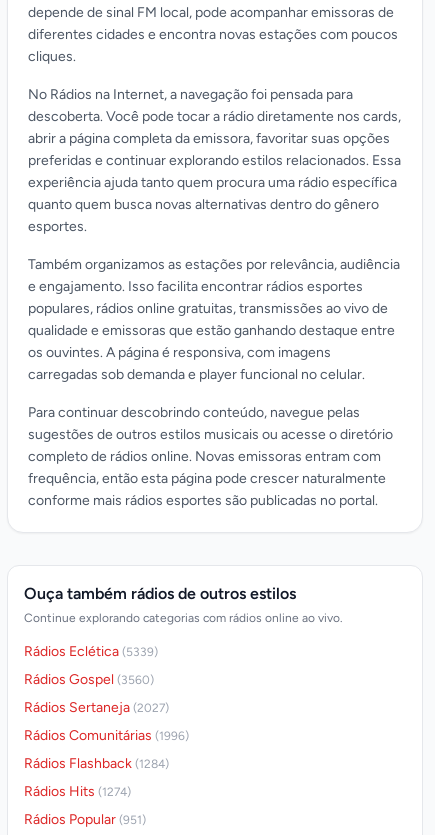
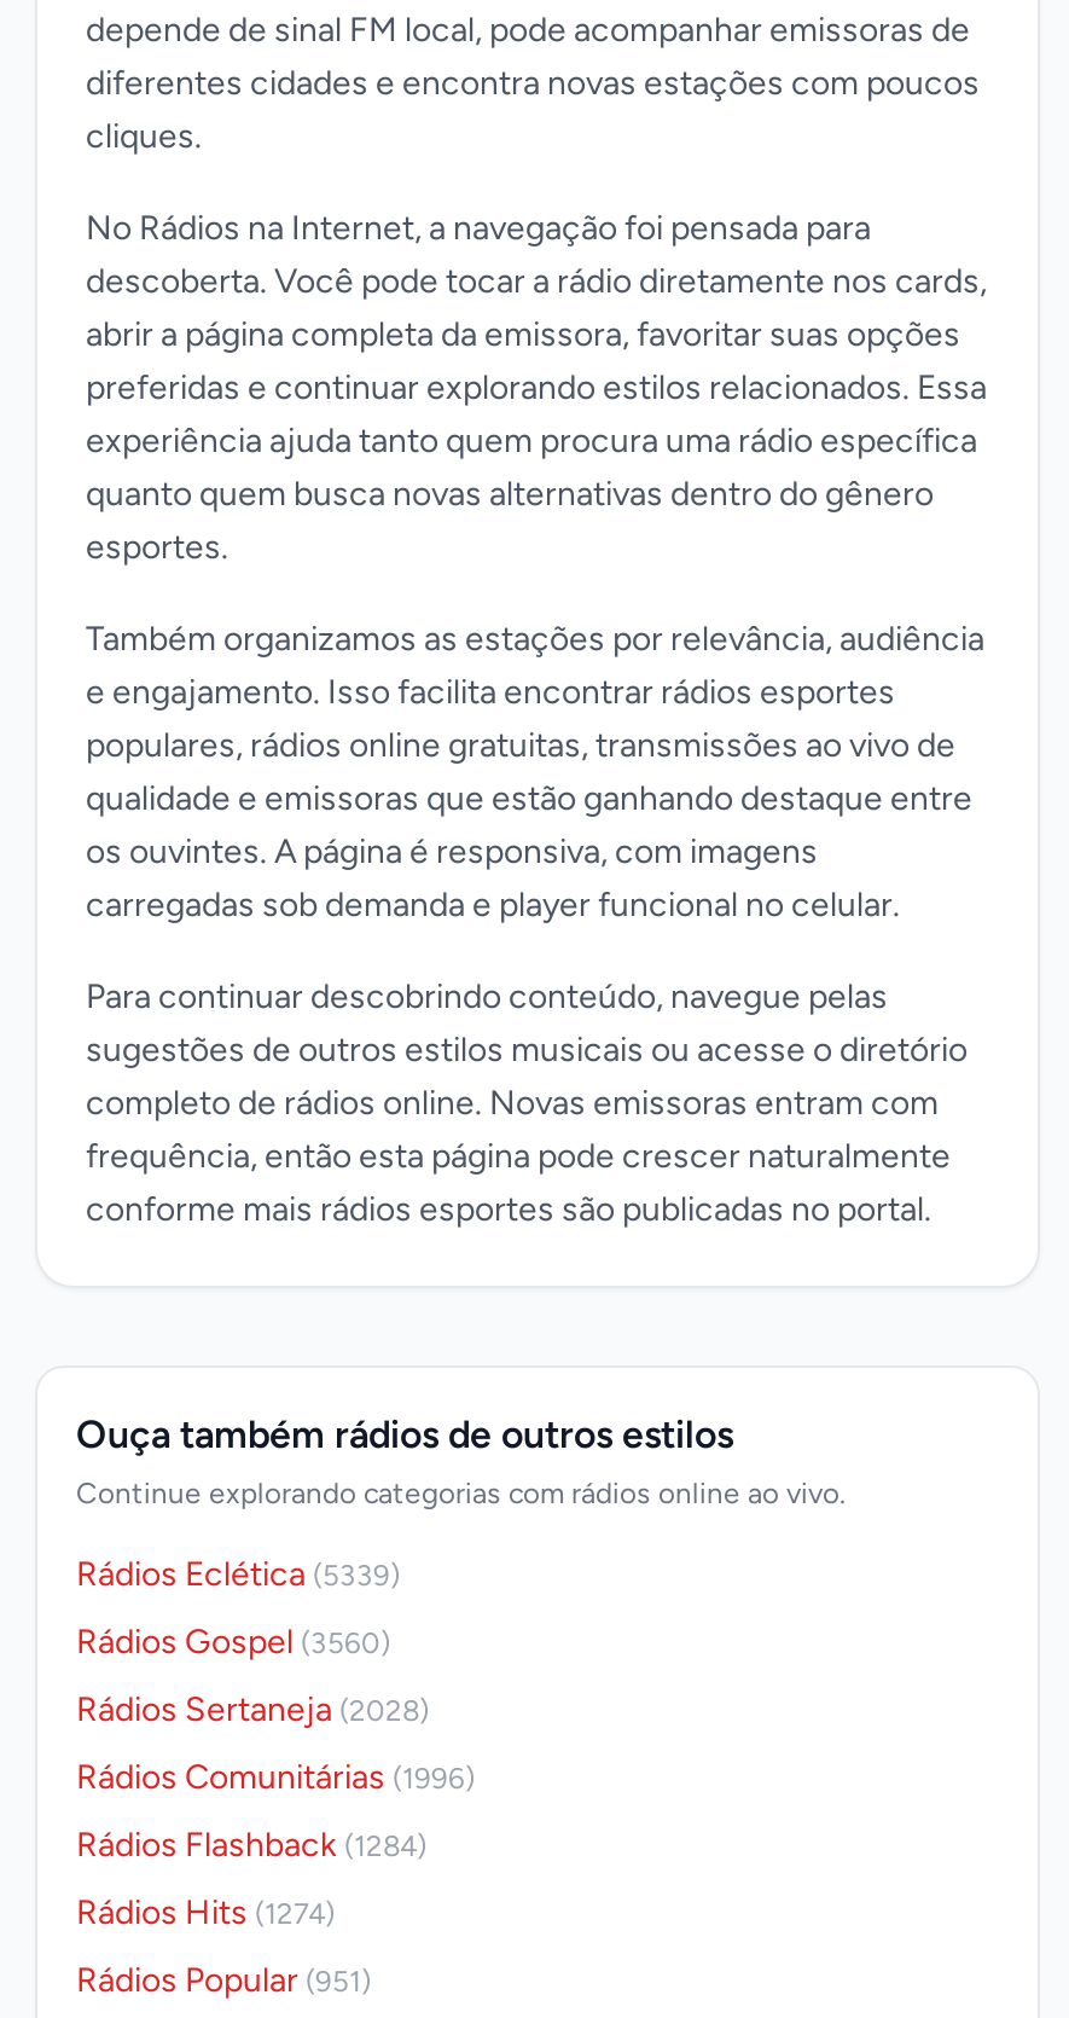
[24,699,169,716] Rádios Sertaneja (2027) -> [76,1689,429,1730] Rádios Sertaneja (2028)

